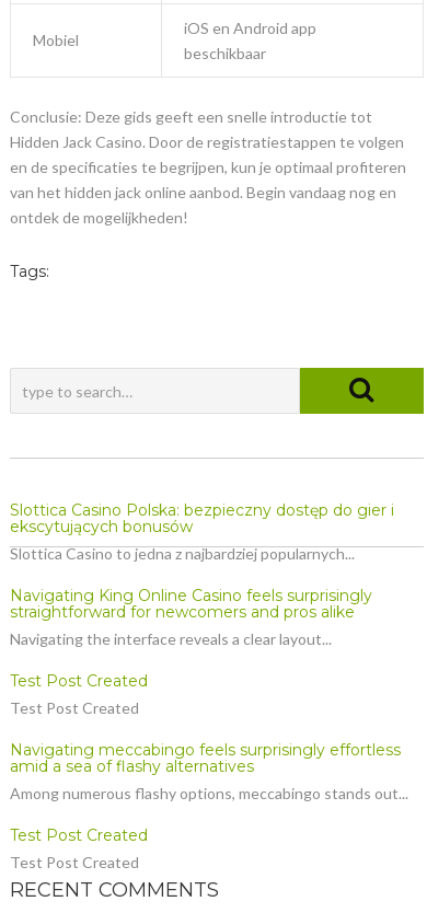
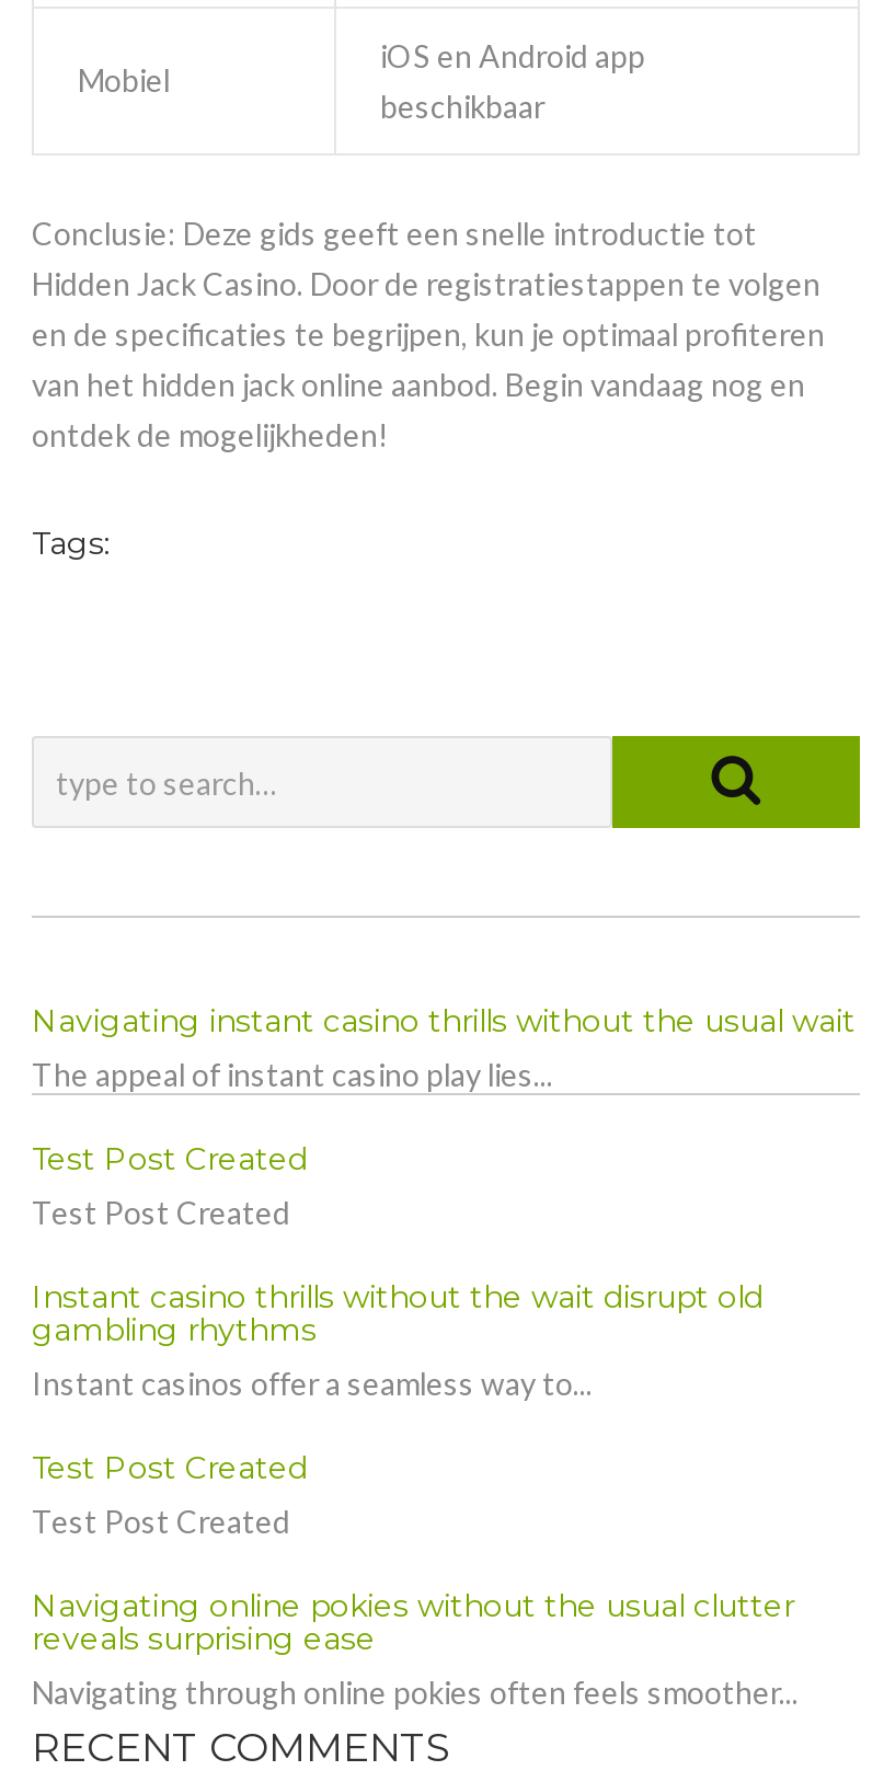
[10,500,394,648] Slottica Casino Polska: bezpieczny dostęp do gier i | ekscytujących bonusów | Slottica Casino to jedna z najbardziej popularnych... | Navigating King Online Casino feels surprisingly | straightforward for newcomers and pros alike | Navigating the interface reveals a clear layout... -> [32,1001,856,1093] Navigating instant casino thrills without the usual wait | The appeal of instant casino play lies...
moved [10,671,148,717] -> [32,1139,308,1231]: Test Post Created | Test Post Created
[10,740,408,802] Navigating meccabingo feels surprisingly effortless | amid a sea of flashy alternatives | Among numerous flashy options, meccabingo stands out... -> [32,1277,764,1402] Instant casino thrills without the wait disrupt old | gambling rhythms | Instant casinos offer a seamless way to...
moved [10,825,148,871] -> [32,1448,308,1540]: Test Post Created | Test Post Created
none -> [32,1586,799,1711] Navigating online pokies without the usual clutter | reveals surprising ease | Navigating through online pokies often feels smoother...

